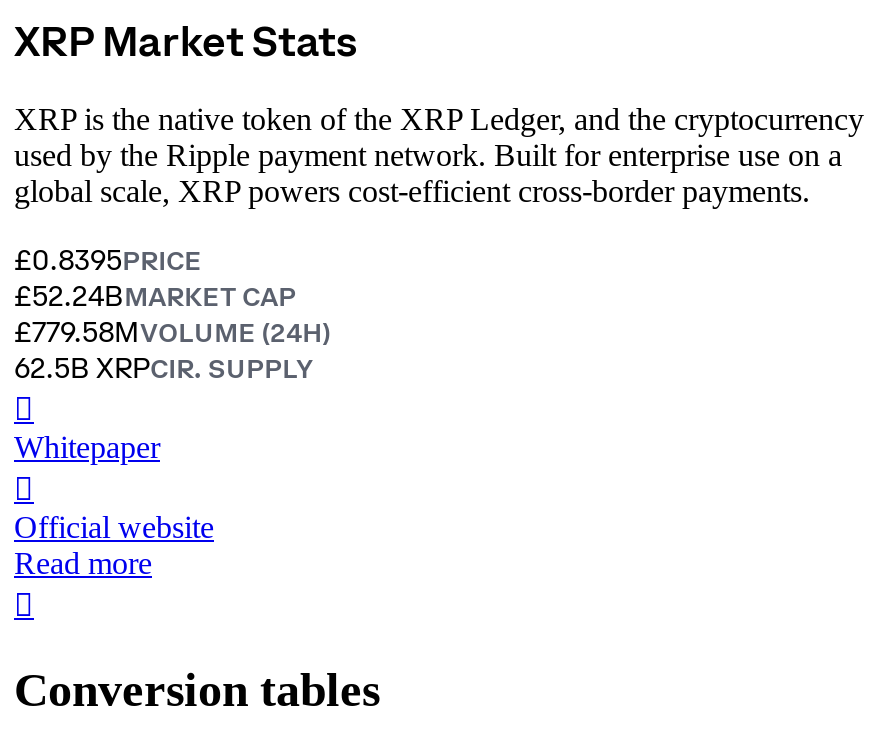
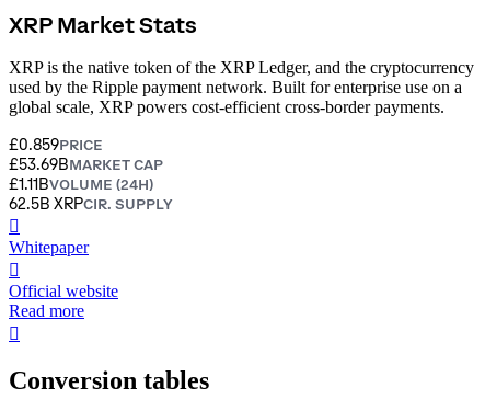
[14,241,202,277] £0.8395PRICE -> [9,134,103,154] £0.859PRICE
[14,277,296,313] £52.24BMARKET CAP -> [9,154,163,174] £53.69BMARKET CAP
[14,313,330,349] £779.58MVOLUME (24H) -> [9,174,153,193] £1.11BVOLUME (24H)

